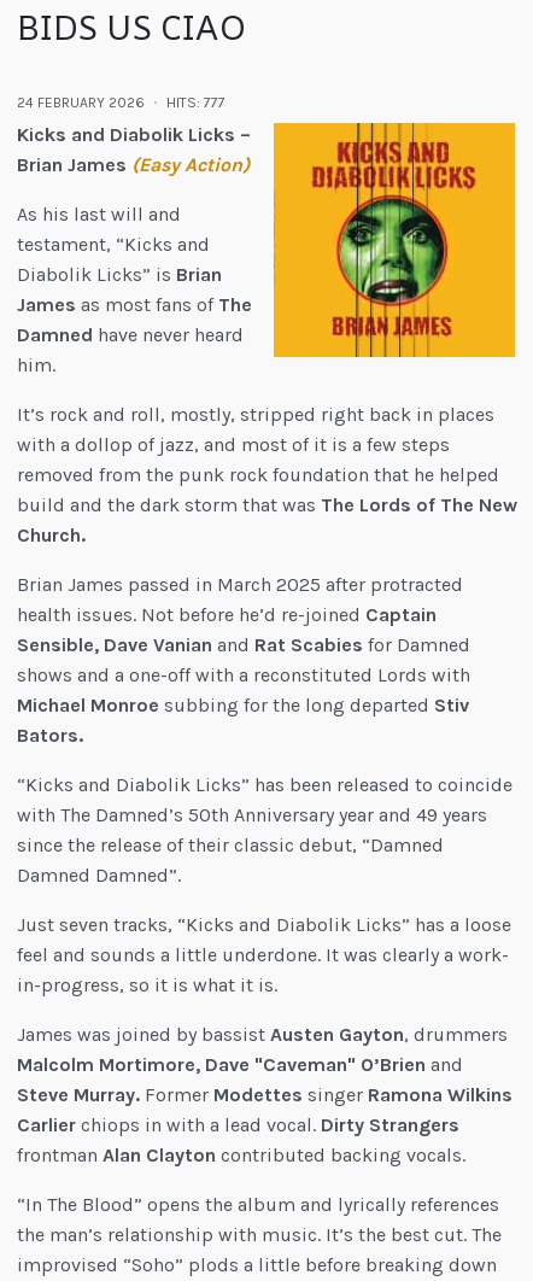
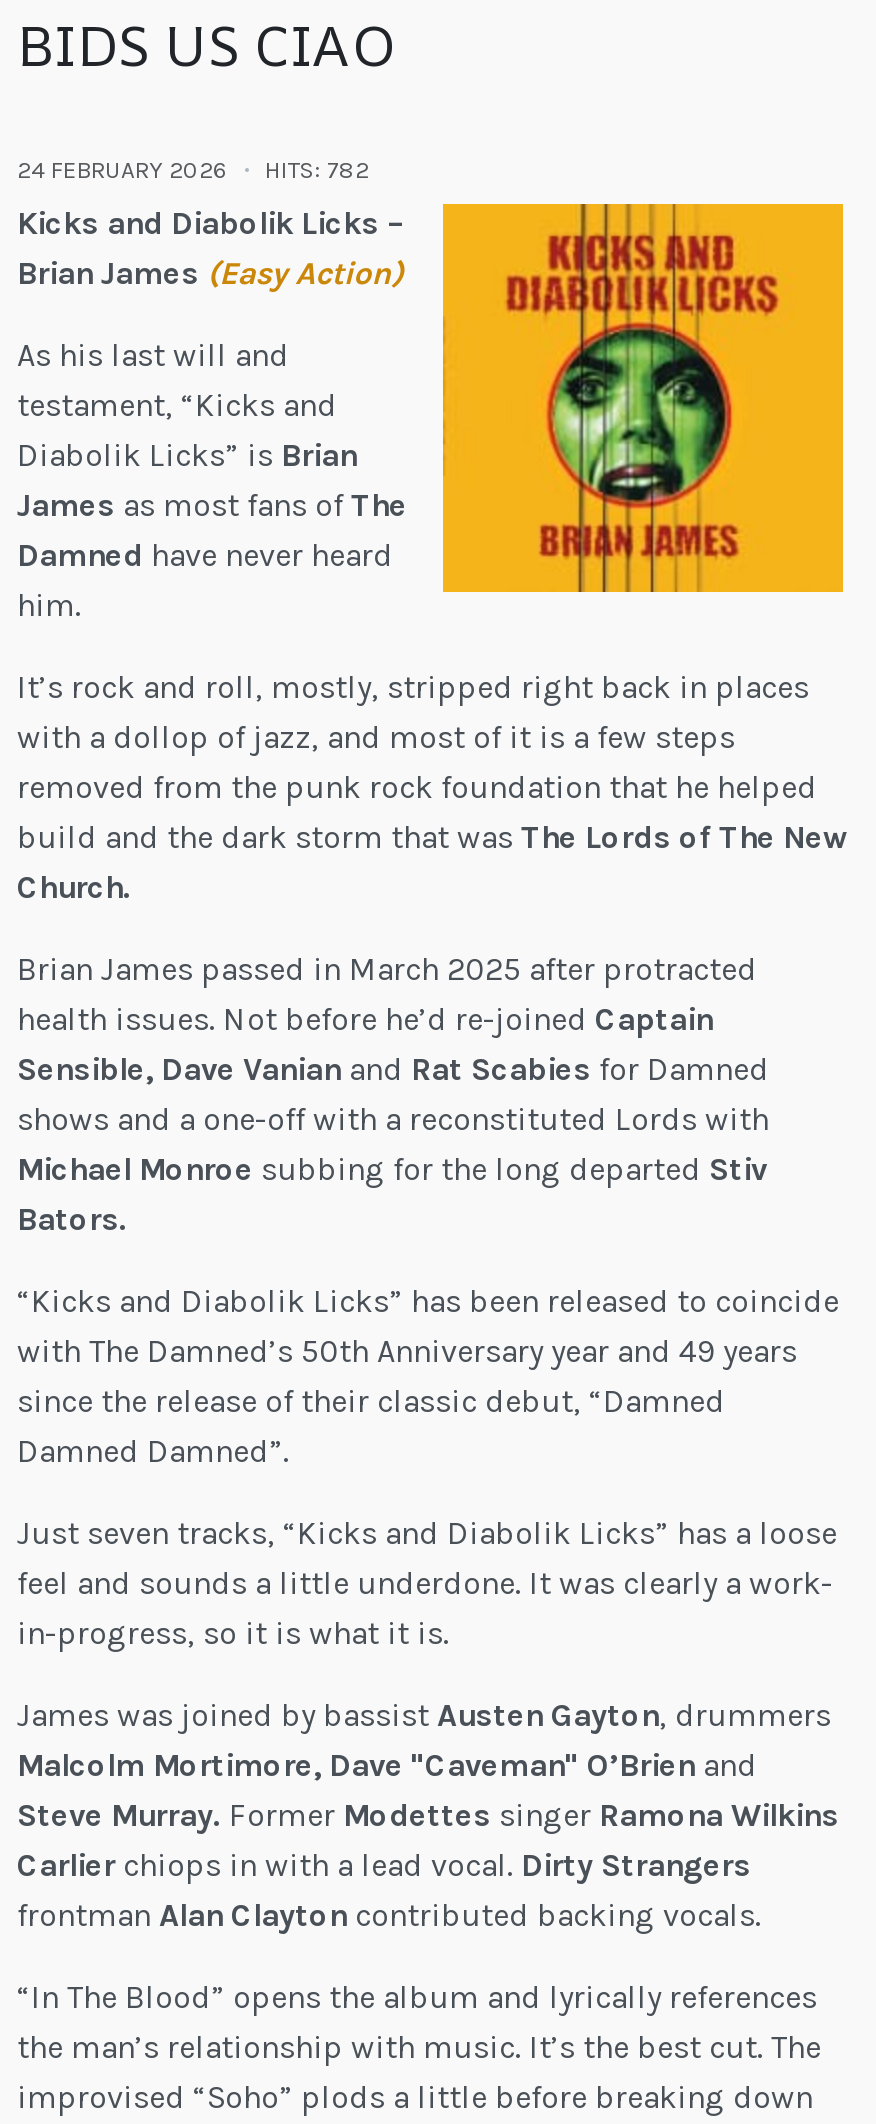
[17,94,225,111] 24 FEBRUARY 2026 HITS: 777 -> [17,156,369,184] 24 FEBRUARY 2026 HITS: 782

